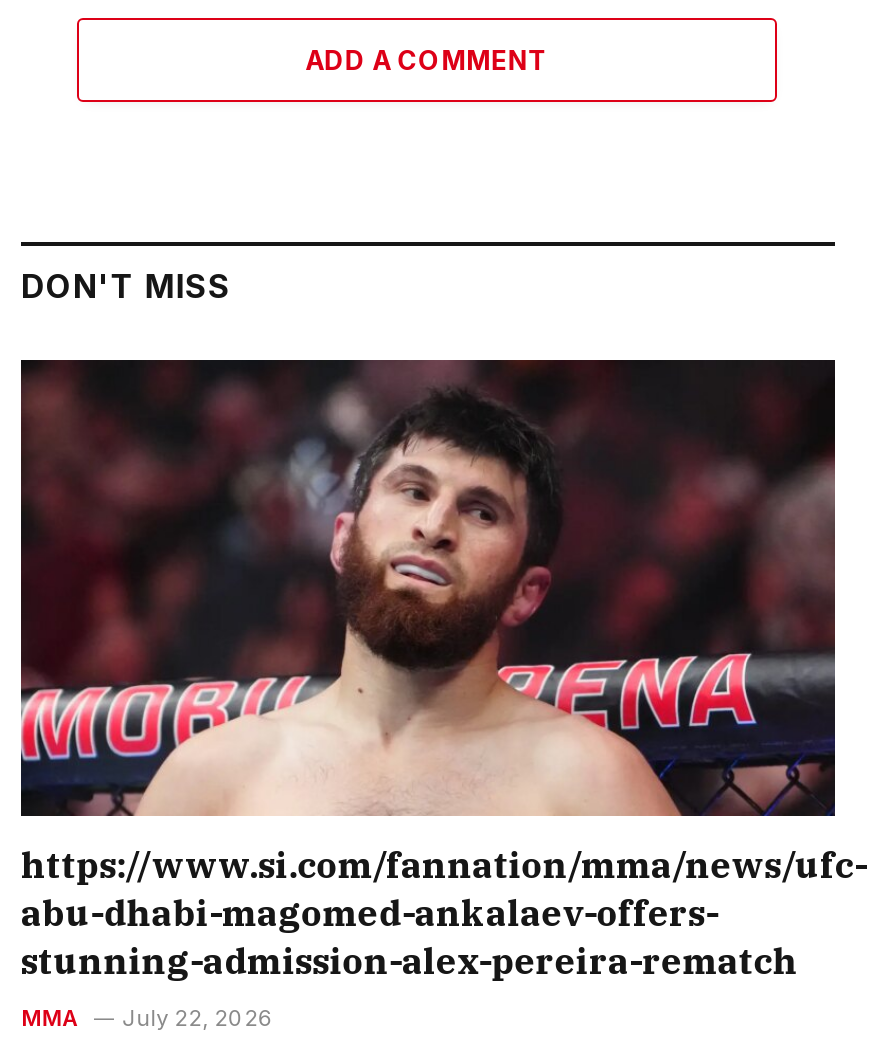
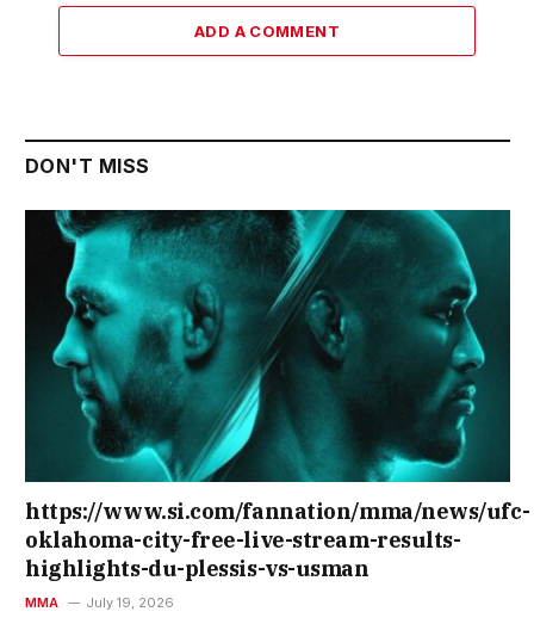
[19,358,837,985] [image] | abu-dhabi-magomed-ankalaev-offers- | stunning-admission-alex-pereira-rematch -> [24,209,511,583] [image] | oklahoma-city-free-live-stream-results- | highlights-du-plessis-vs-usman
[21,1005,274,1033] MMA July 22, 2026 -> [25,595,174,611] MMA July 19, 2026

